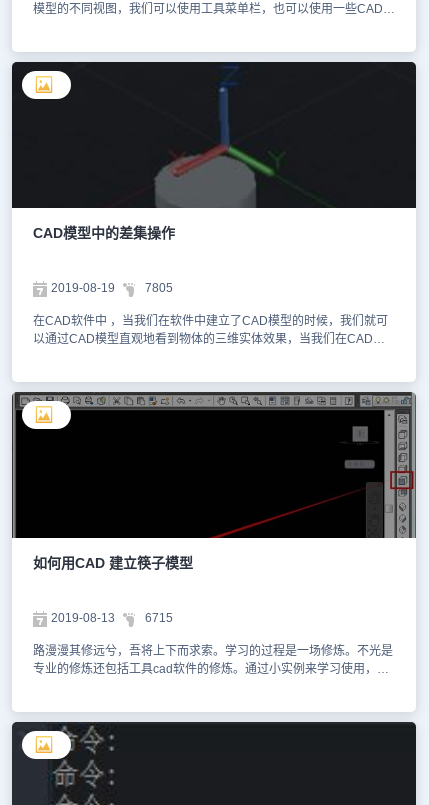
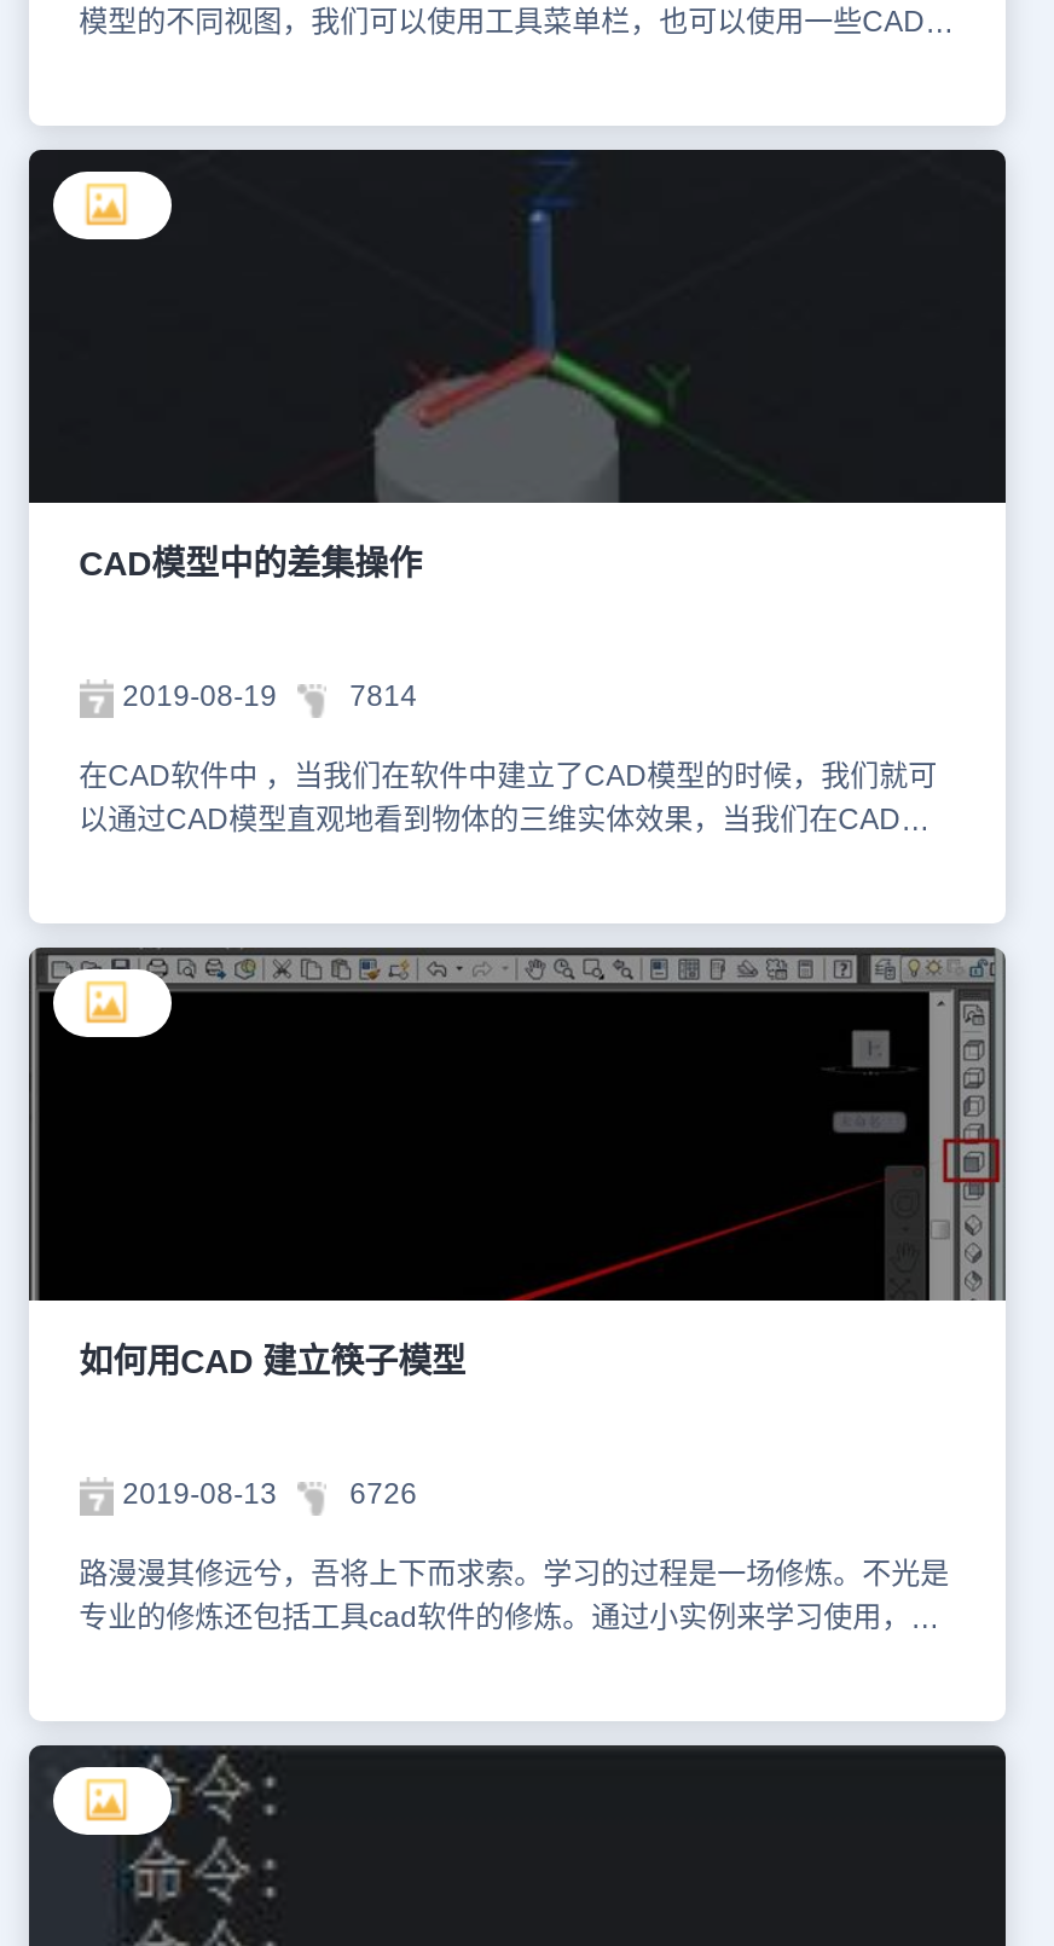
[145,281,173,295] 7805 -> [350,680,417,714] 7814
[145,611,173,625] 6715 -> [350,1478,417,1512] 6726

